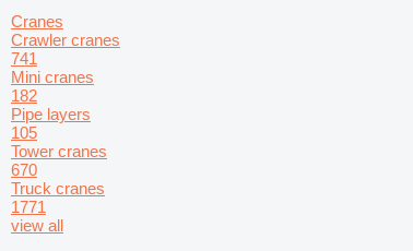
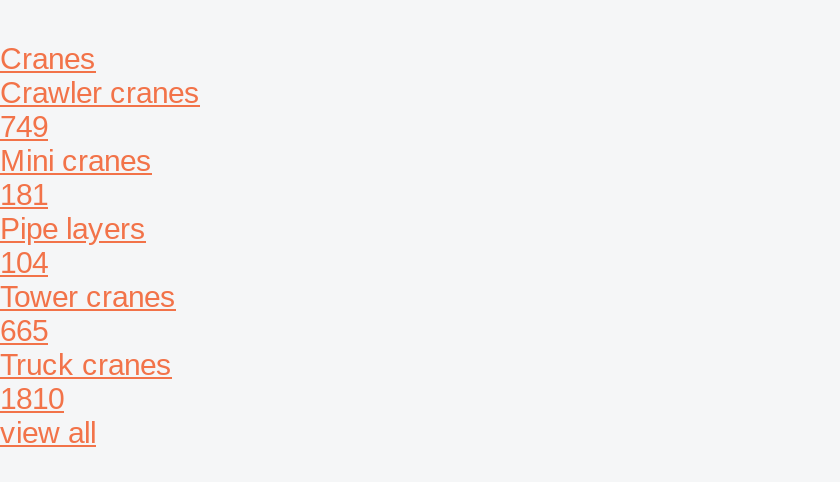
[11,49,37,68] 741 -> [0,108,48,142] 749
[11,86,37,105] 182 -> [0,176,48,210] 181
[11,123,37,142] 105 -> [0,244,48,278] 104
[11,160,37,179] 670 -> [0,312,48,346] 665
[11,198,46,216] 1771 -> [0,380,64,414] 1810

